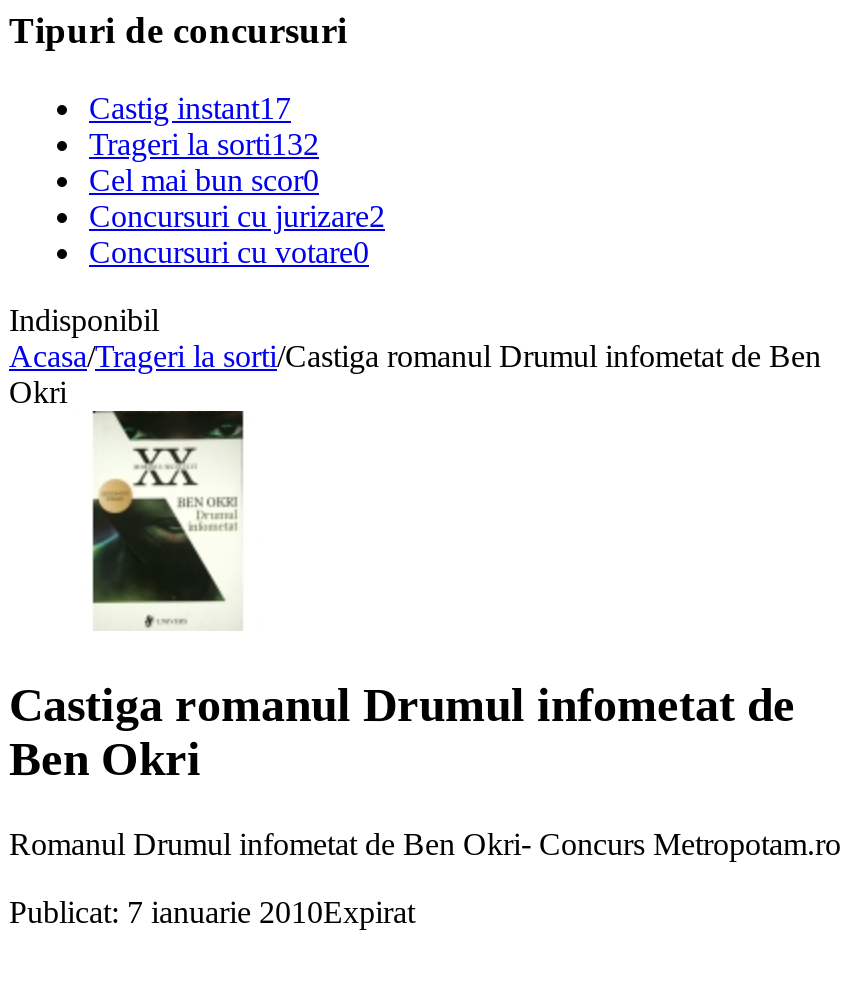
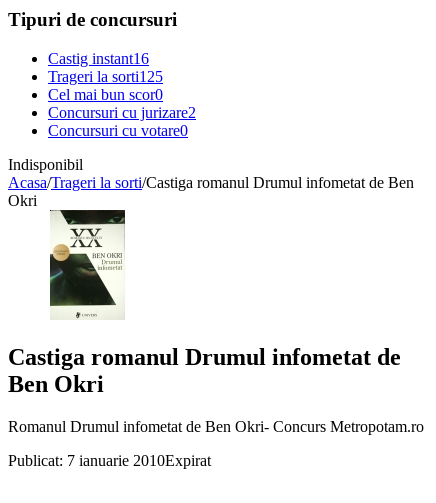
[89,90,291,124] Castig instant17 -> [48,50,149,67] Castig instant16
[89,126,319,160] Trageri la sorti132 -> [48,68,163,85] Trageri la sorti125

